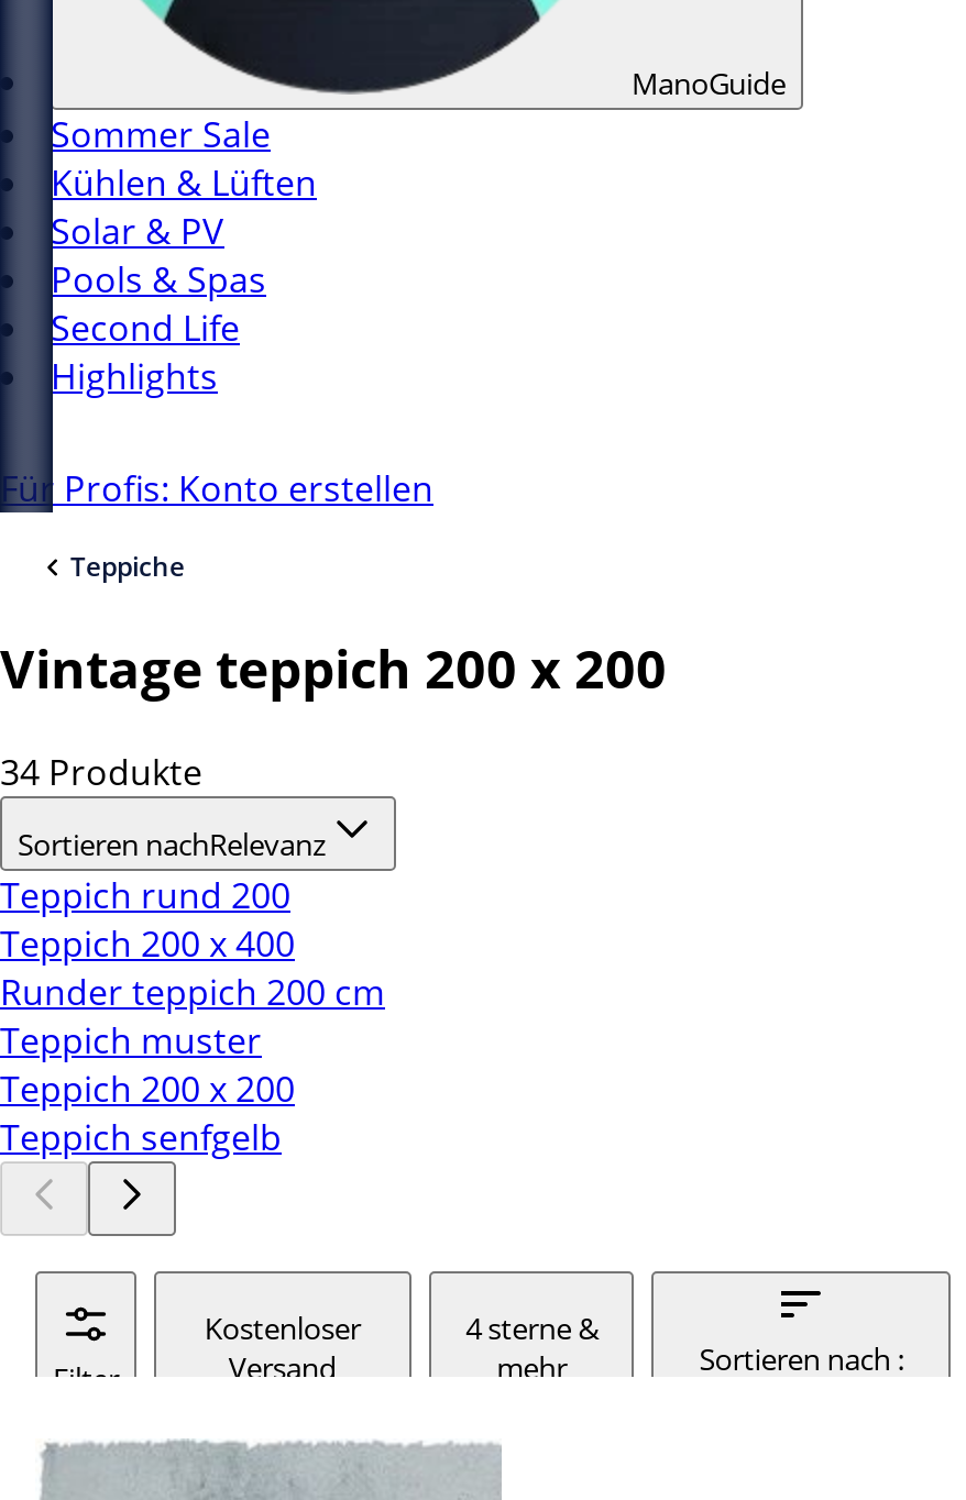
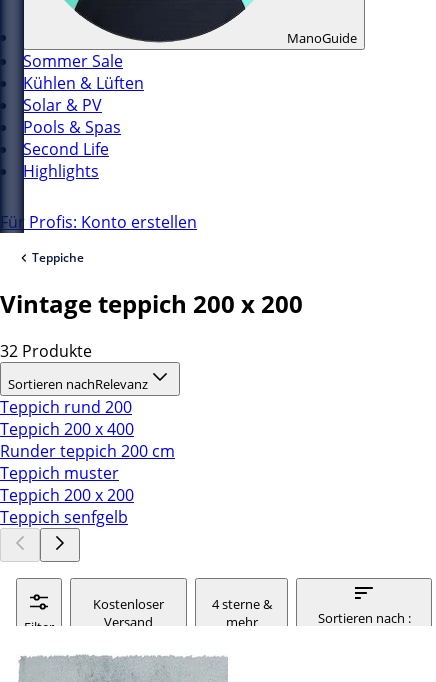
[0,747,202,796] 34 Produkte -> [0,340,92,362] 32 Produkte

